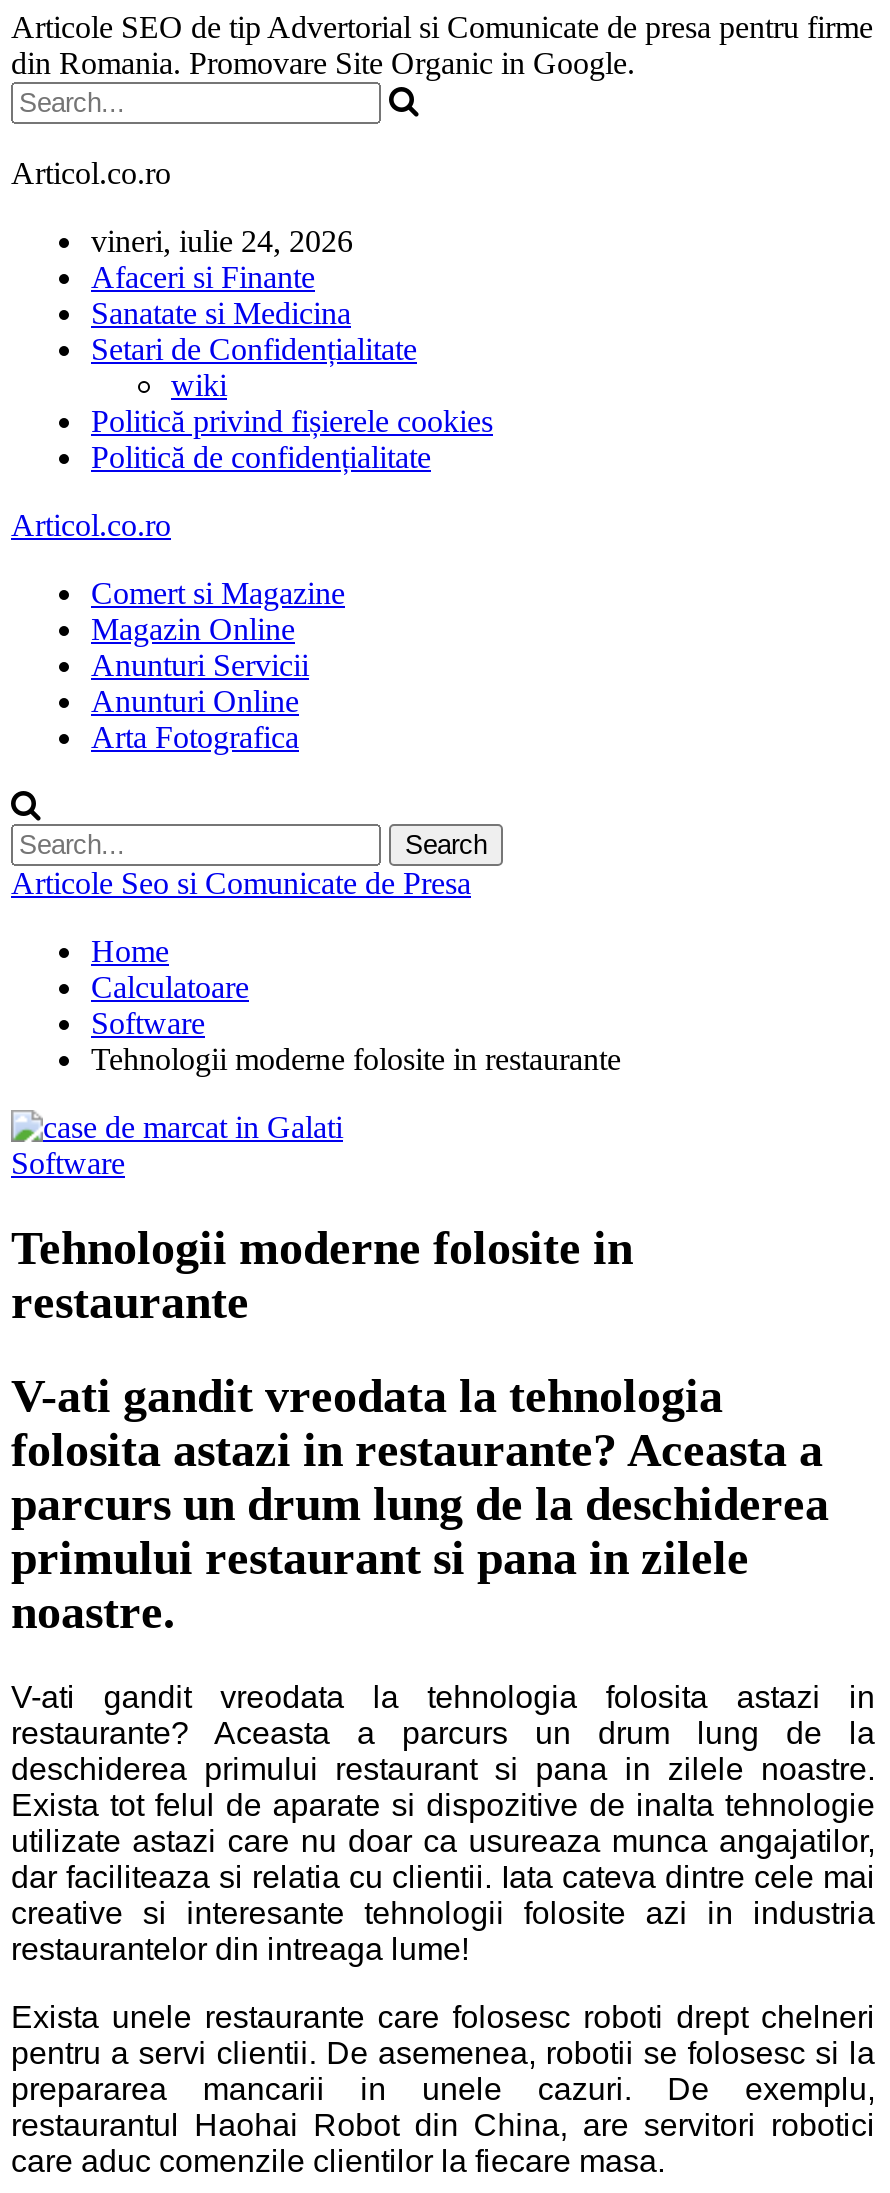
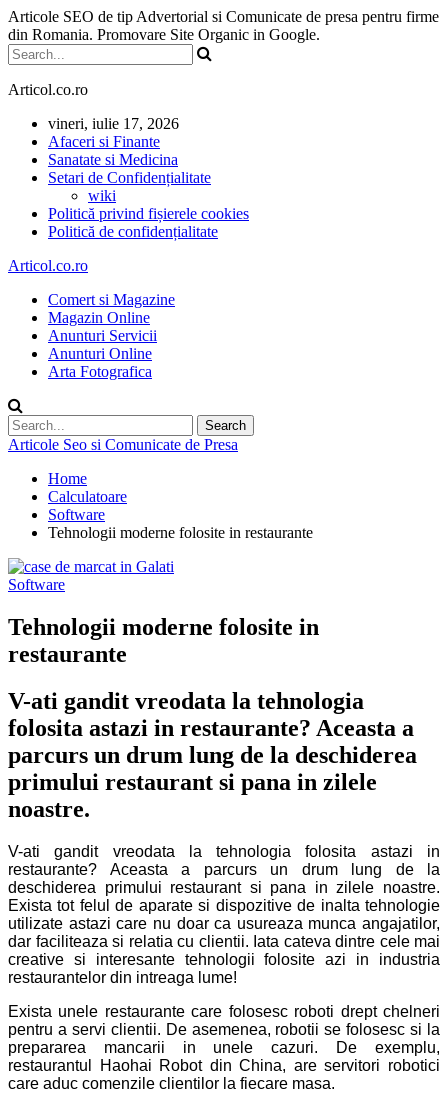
[91,224,353,258] vineri, iulie 24, 2026 -> [48,115,179,132] vineri, iulie 17, 2026

